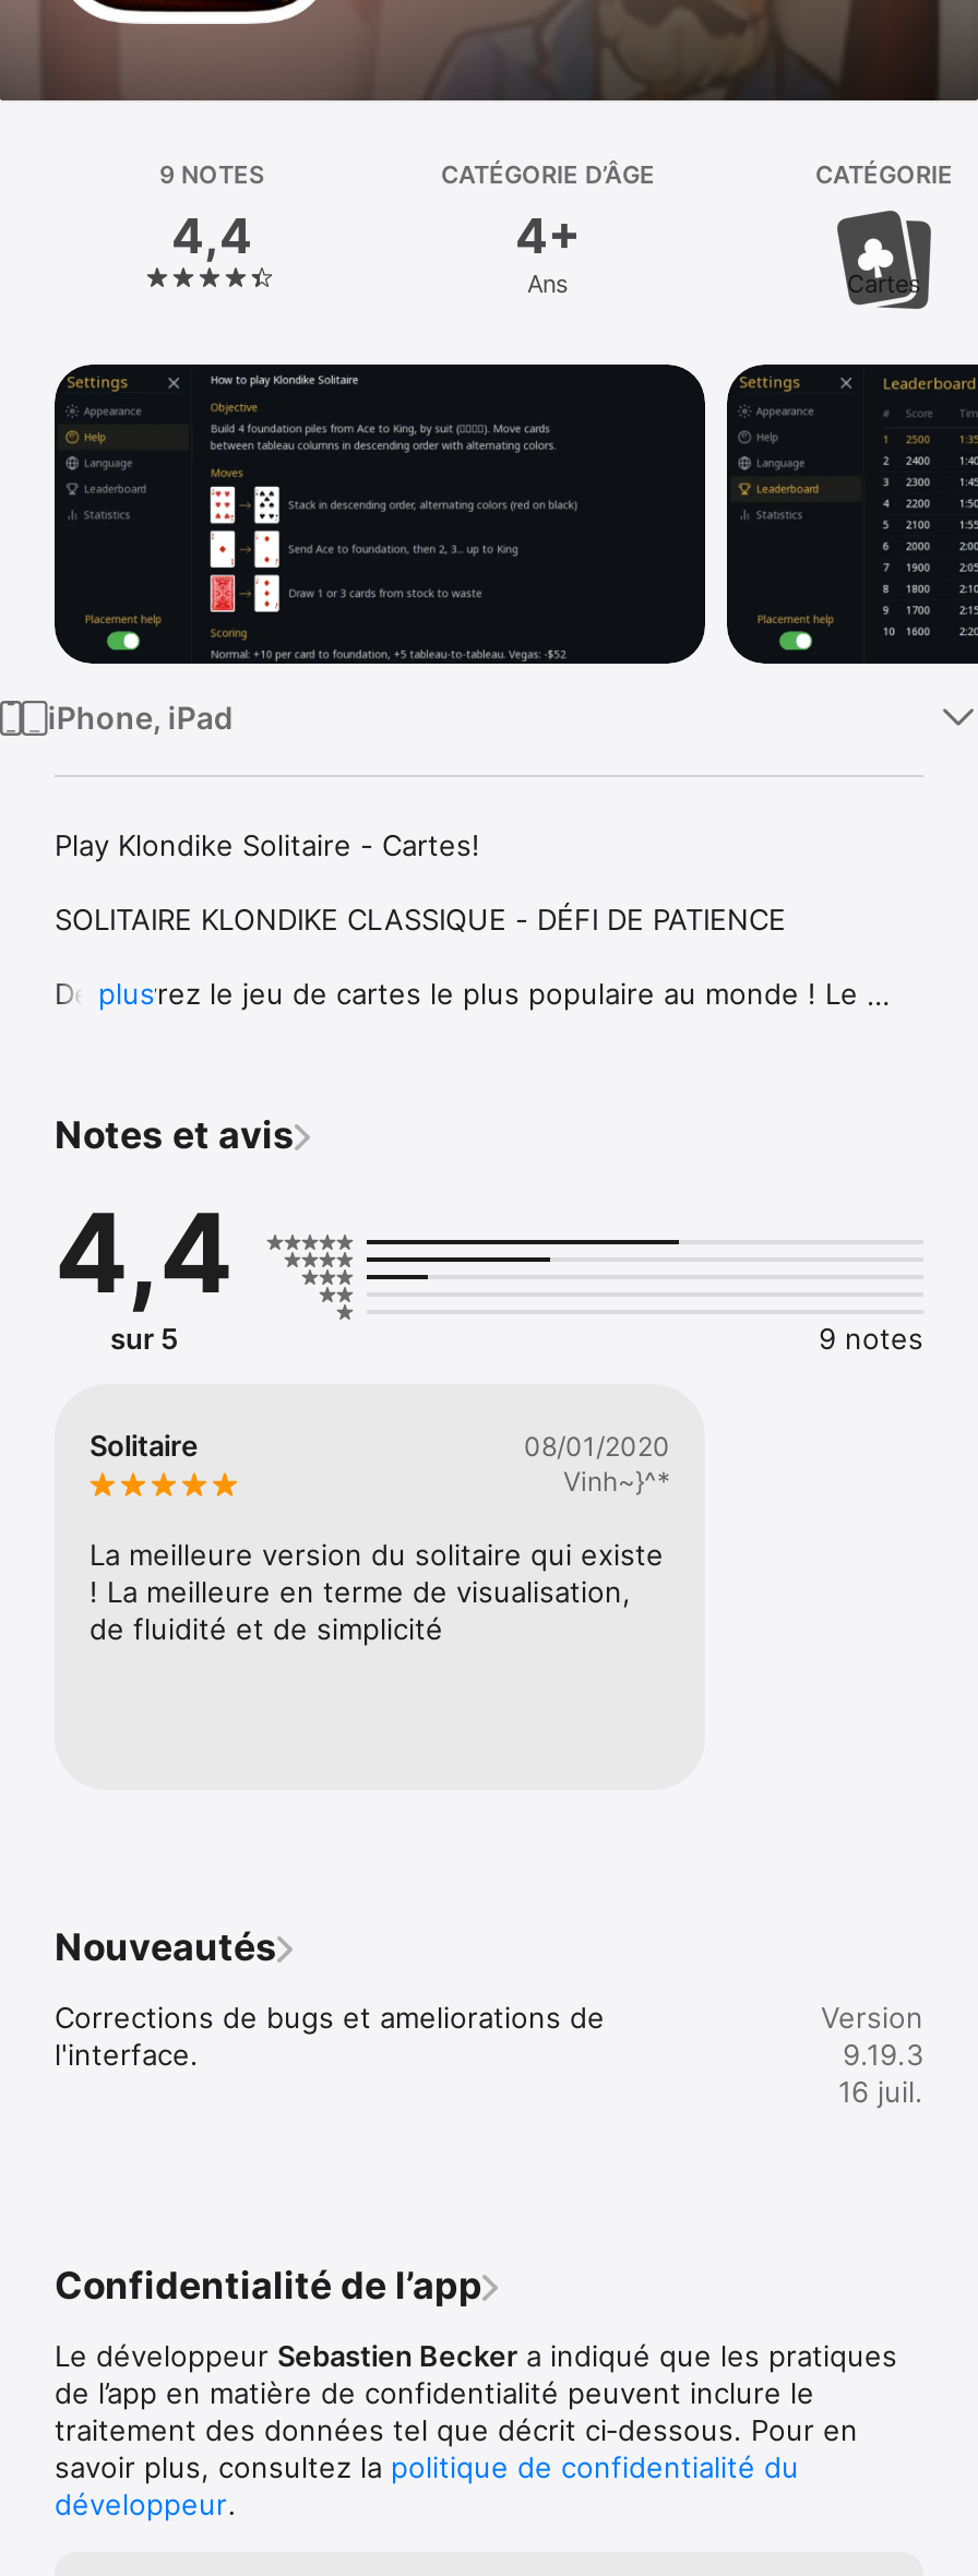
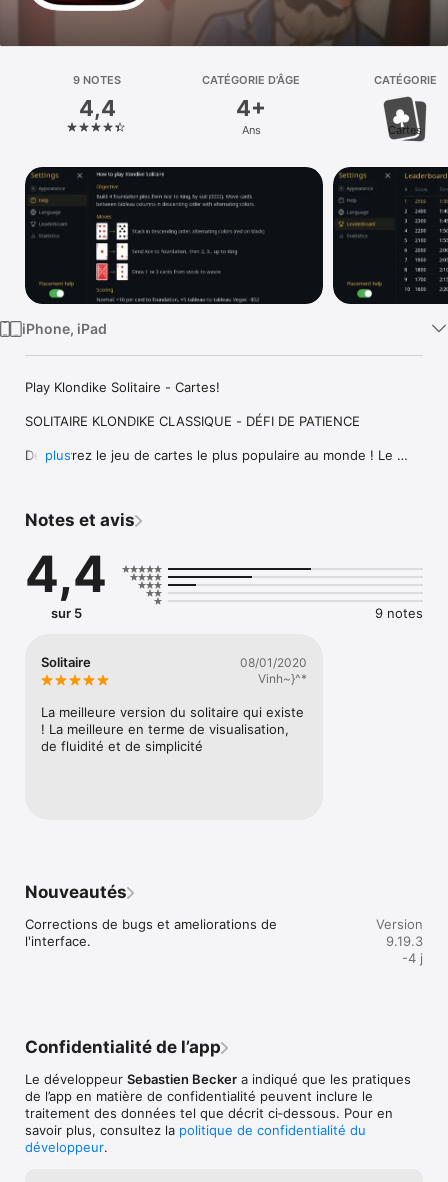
[838,2075,923,2110] 16 juil. -> [402,950,423,966] -4 j

